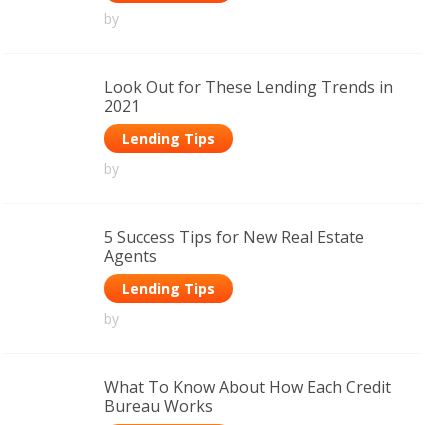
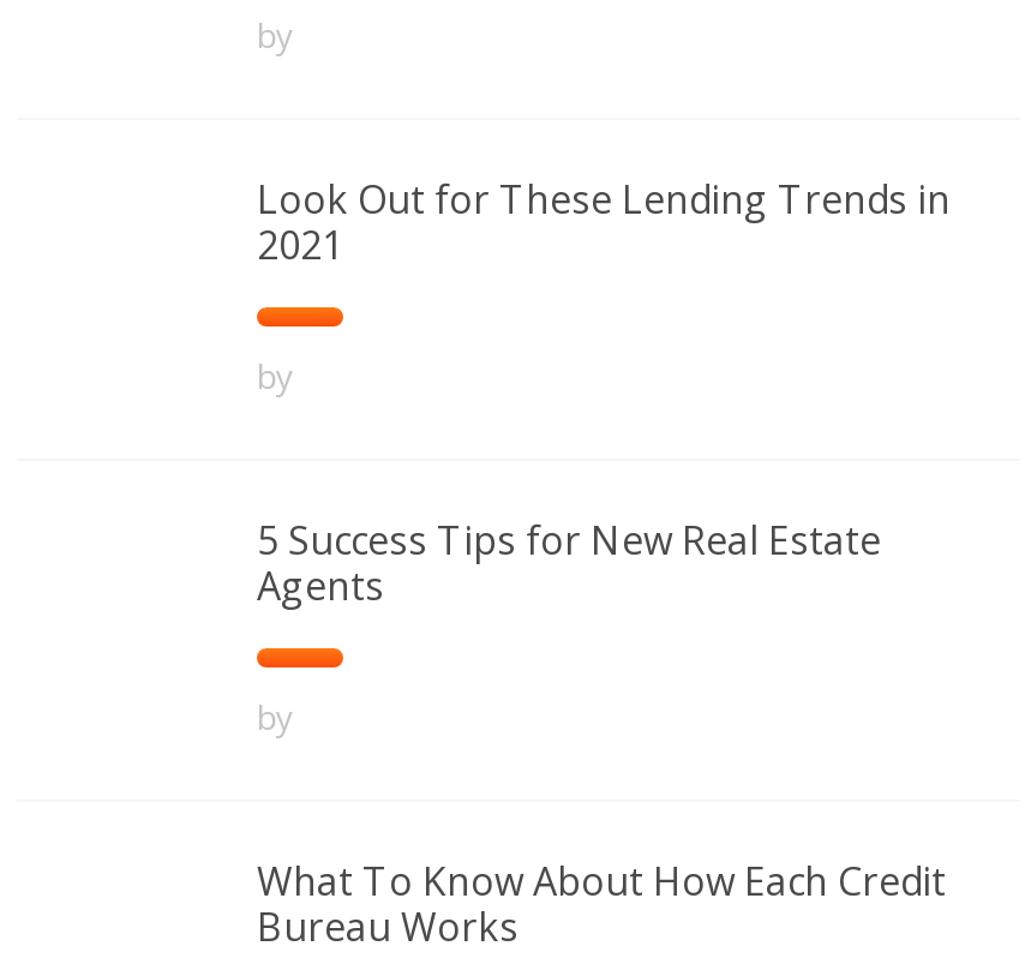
[122,129,215,148] Lending Tips -> none
[122,279,215,298] Lending Tips -> none

